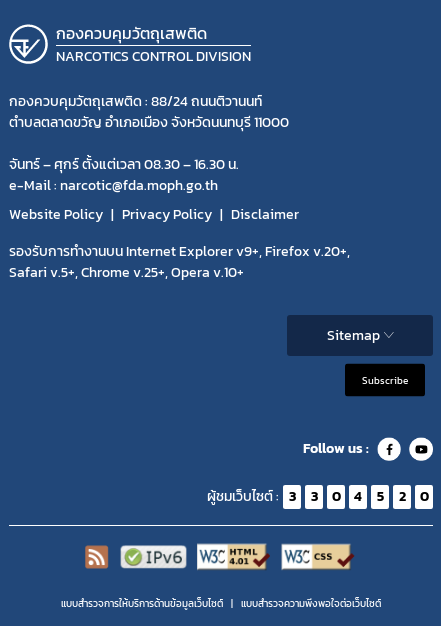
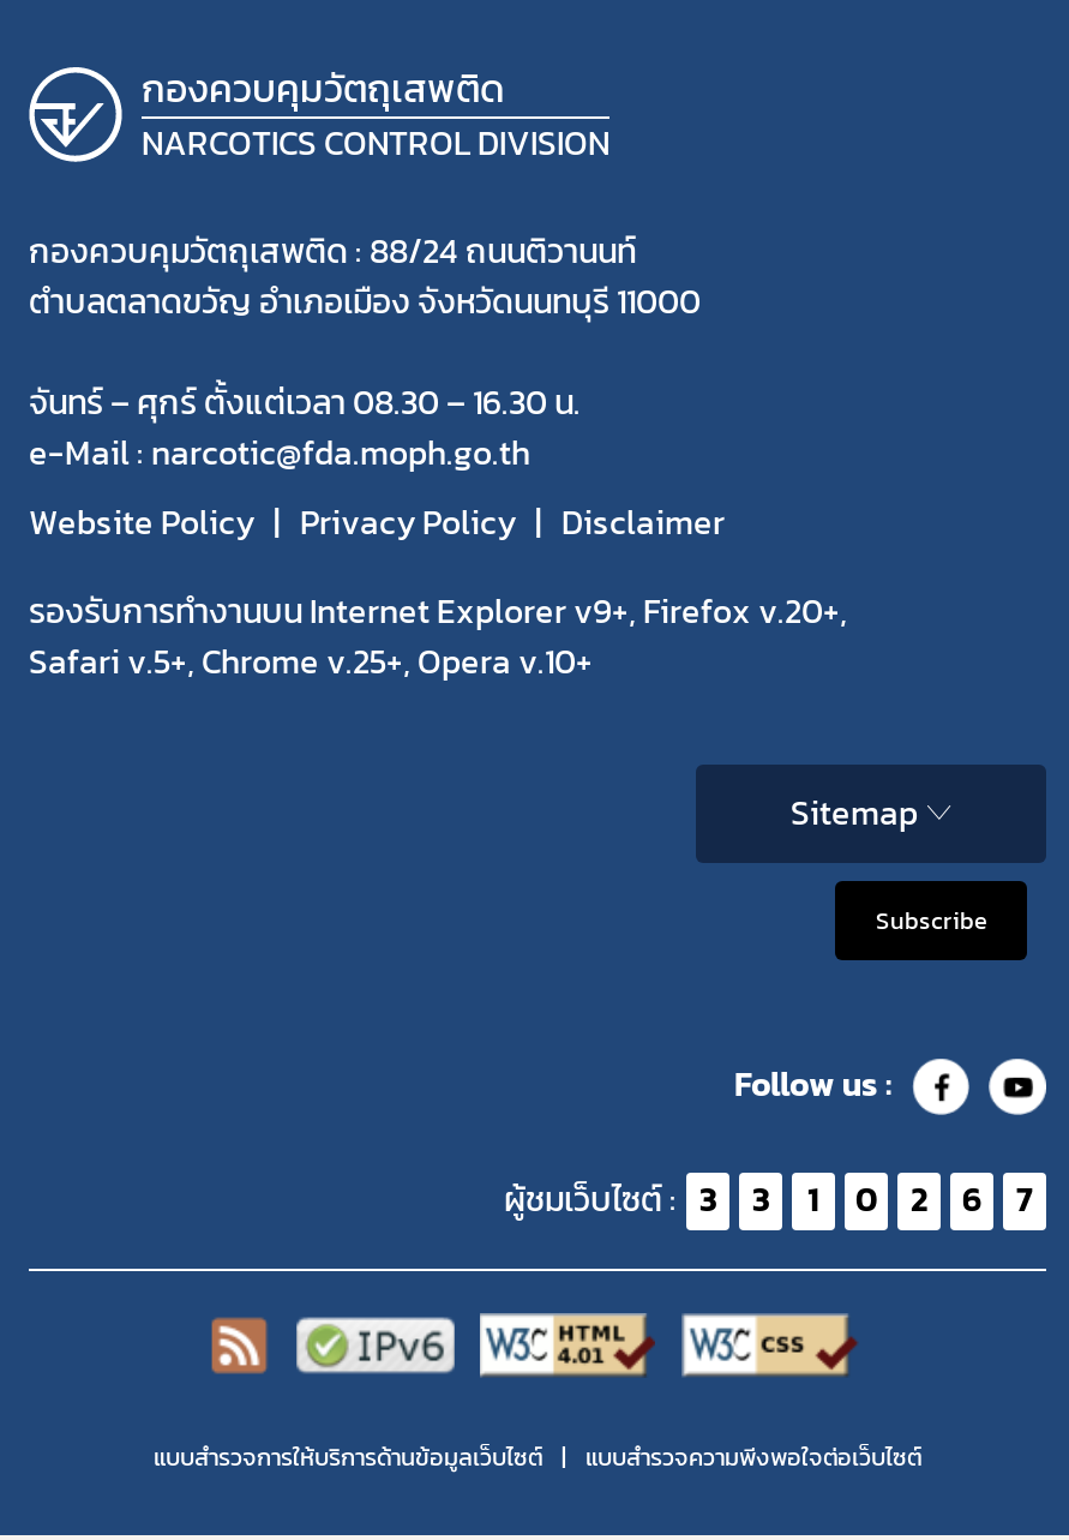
[354,486,383,507] 4 | 5 -> none
[419,486,428,507] 0 -> [962,1176,1033,1226] 6 | 7
none -> [807,1176,819,1226] 1

